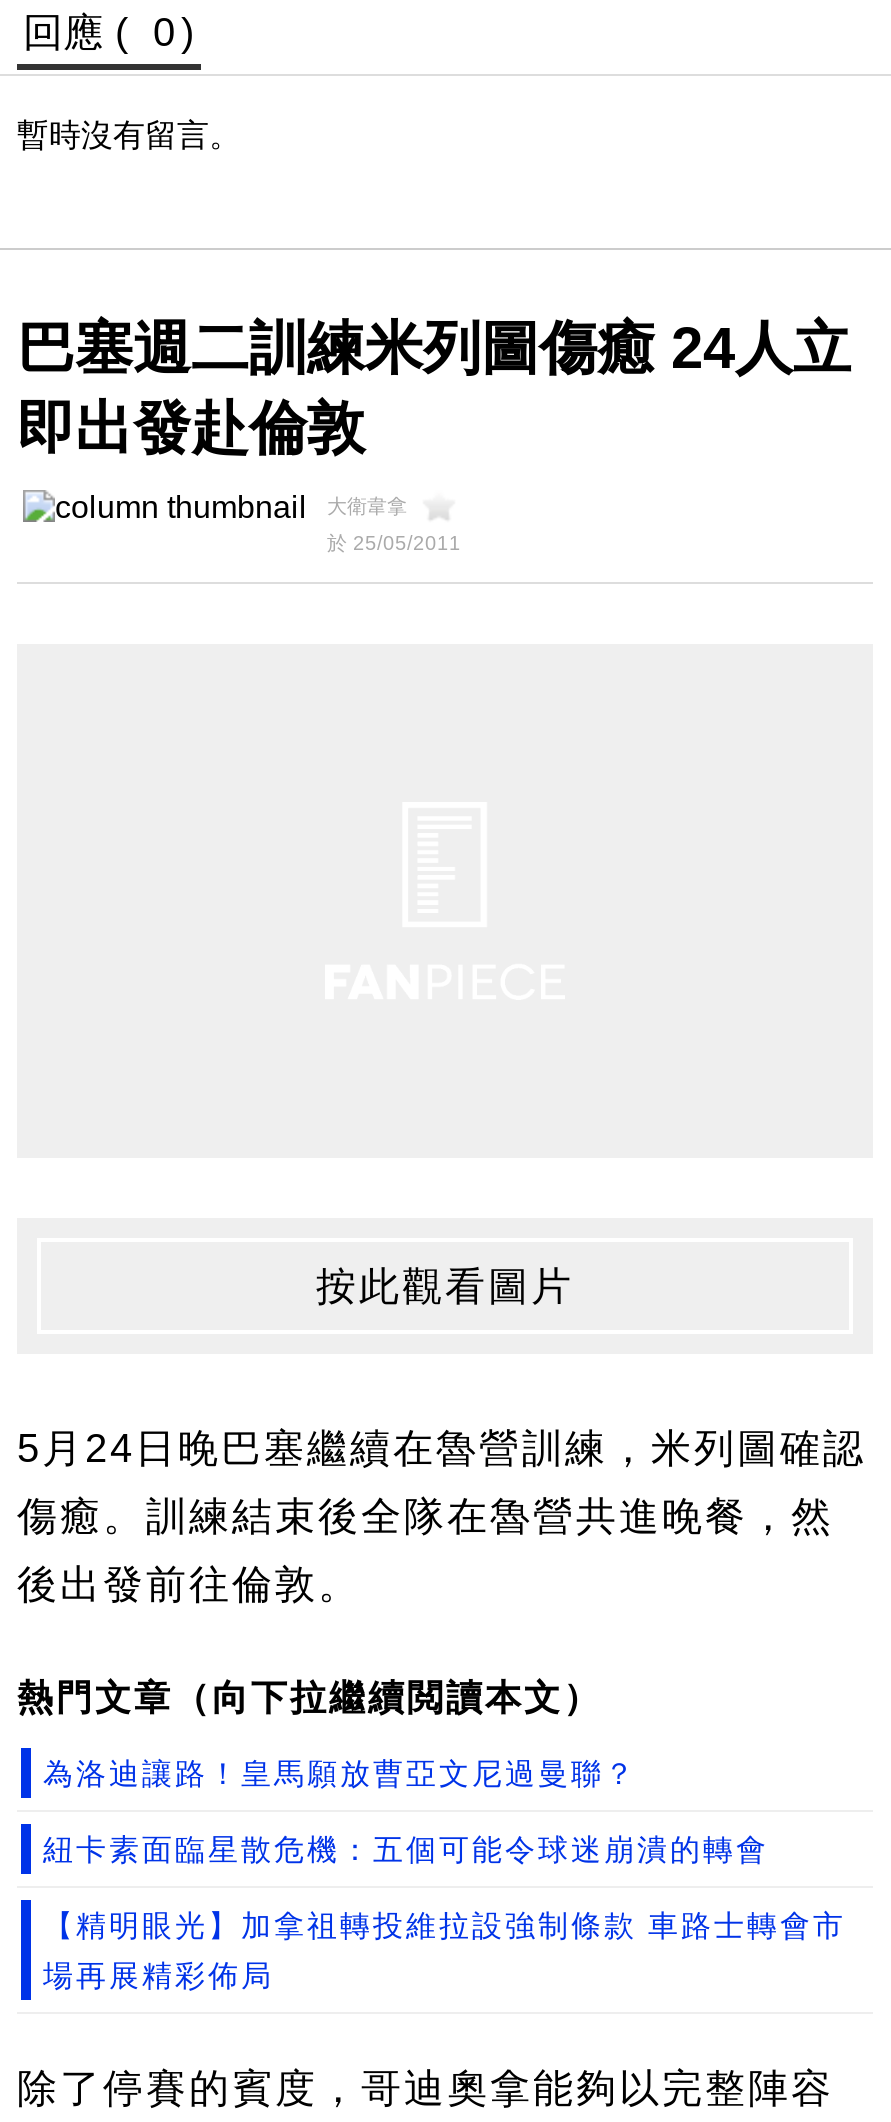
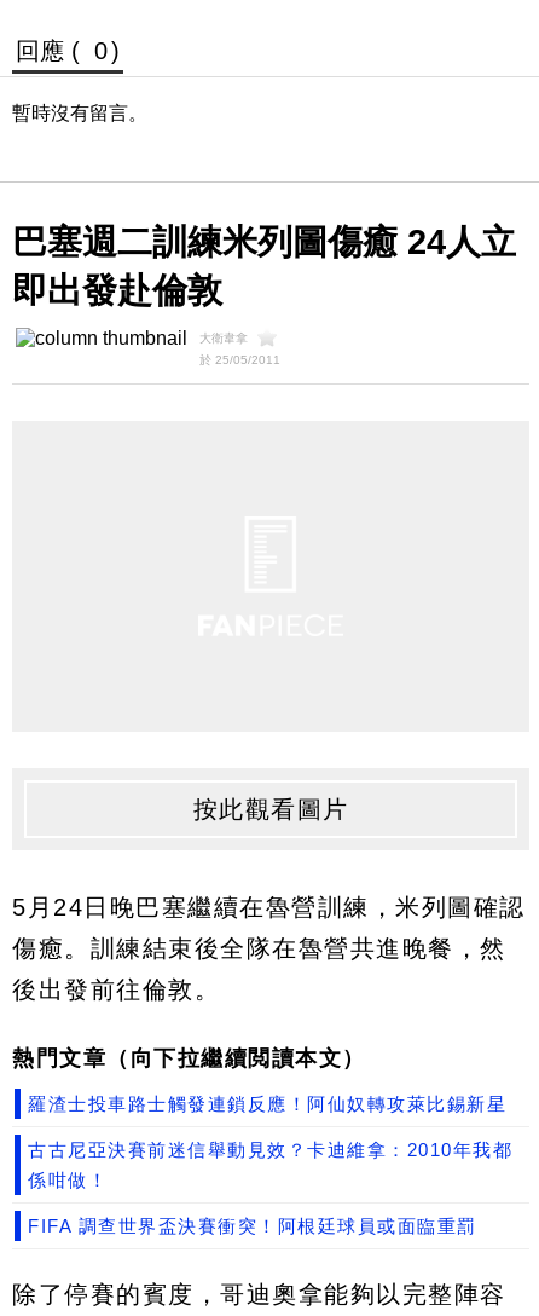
[43,1756,637,1790] 為洛迪讓路！皇馬願放曹亞文尼過曼聯？ -> [28,1093,506,1114] 羅渣士投車路士觸發連鎖反應！阿仙奴轉攻萊比錫新星
[43,1832,769,1866] 紐卡素面臨星散危機：五個可能令球迷崩潰的轉會 -> [28,1139,512,1160] 古古尼亞決賽前迷信舉動見效？卡迪維拿：2010年我都
[43,1908,846,1942] 【精明眼光】加拿祖轉投維拉設強制條款 車路士轉會市 -> [28,1170,108,1190] 係咁做！
[43,1958,274,1992] 場再展精彩佈局 -> [28,1216,477,1236] FIFA 調查世界盃決賽衝突！阿根廷球員或面臨重罰

